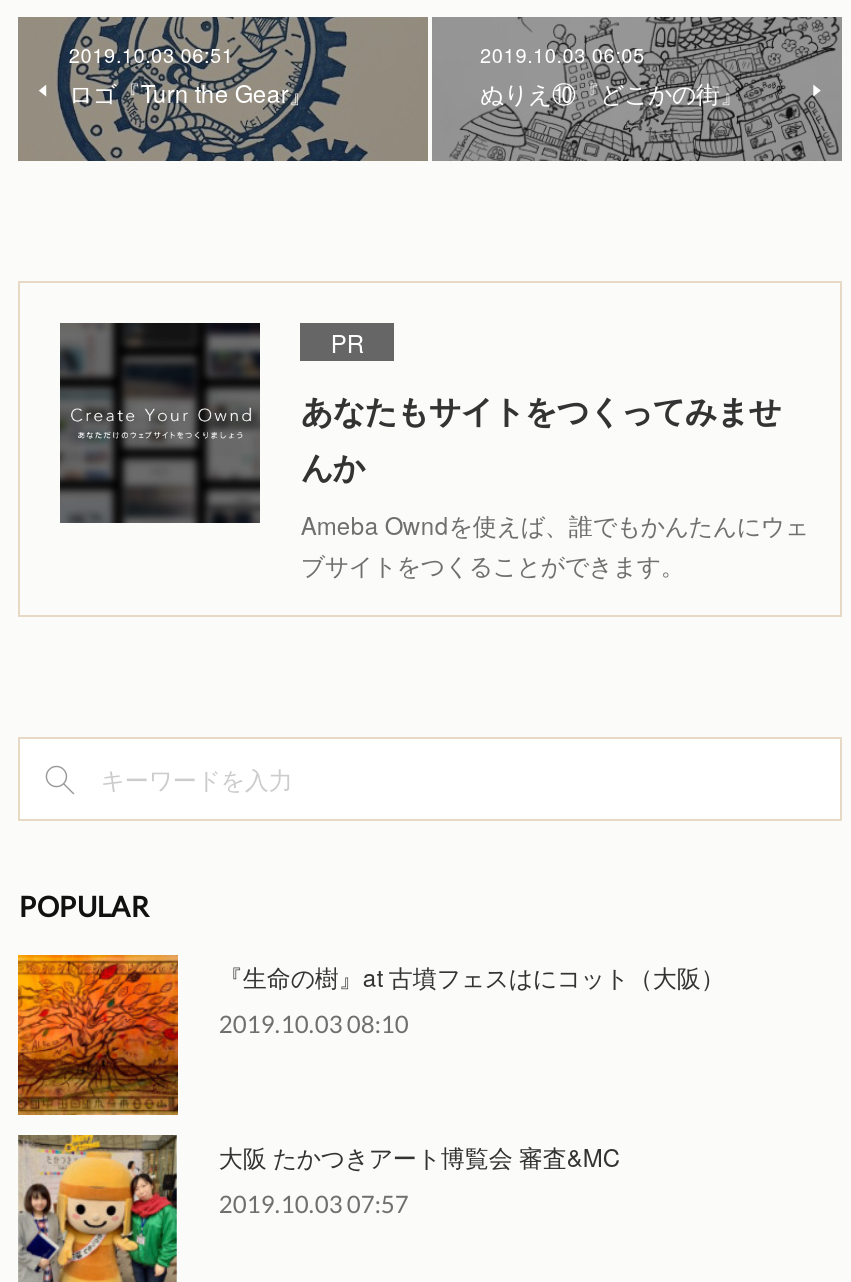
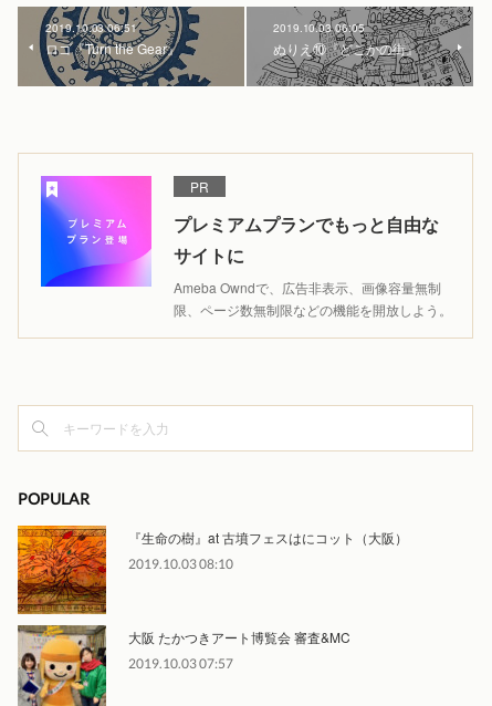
[58,320,809,581] [image] | あなたもサイトをつくってみませ | んか | Ameba Owndを使えば、誰でもかんたんにウェ | ブサイトをつくることができます。 -> [40,175,453,318] [image] | プレミアムプランでもっと自由な | サイトに | Ameba Owndで、広告非表示、画像容量無制 | 限、ページ数無制限などの機能を開放しよう。

